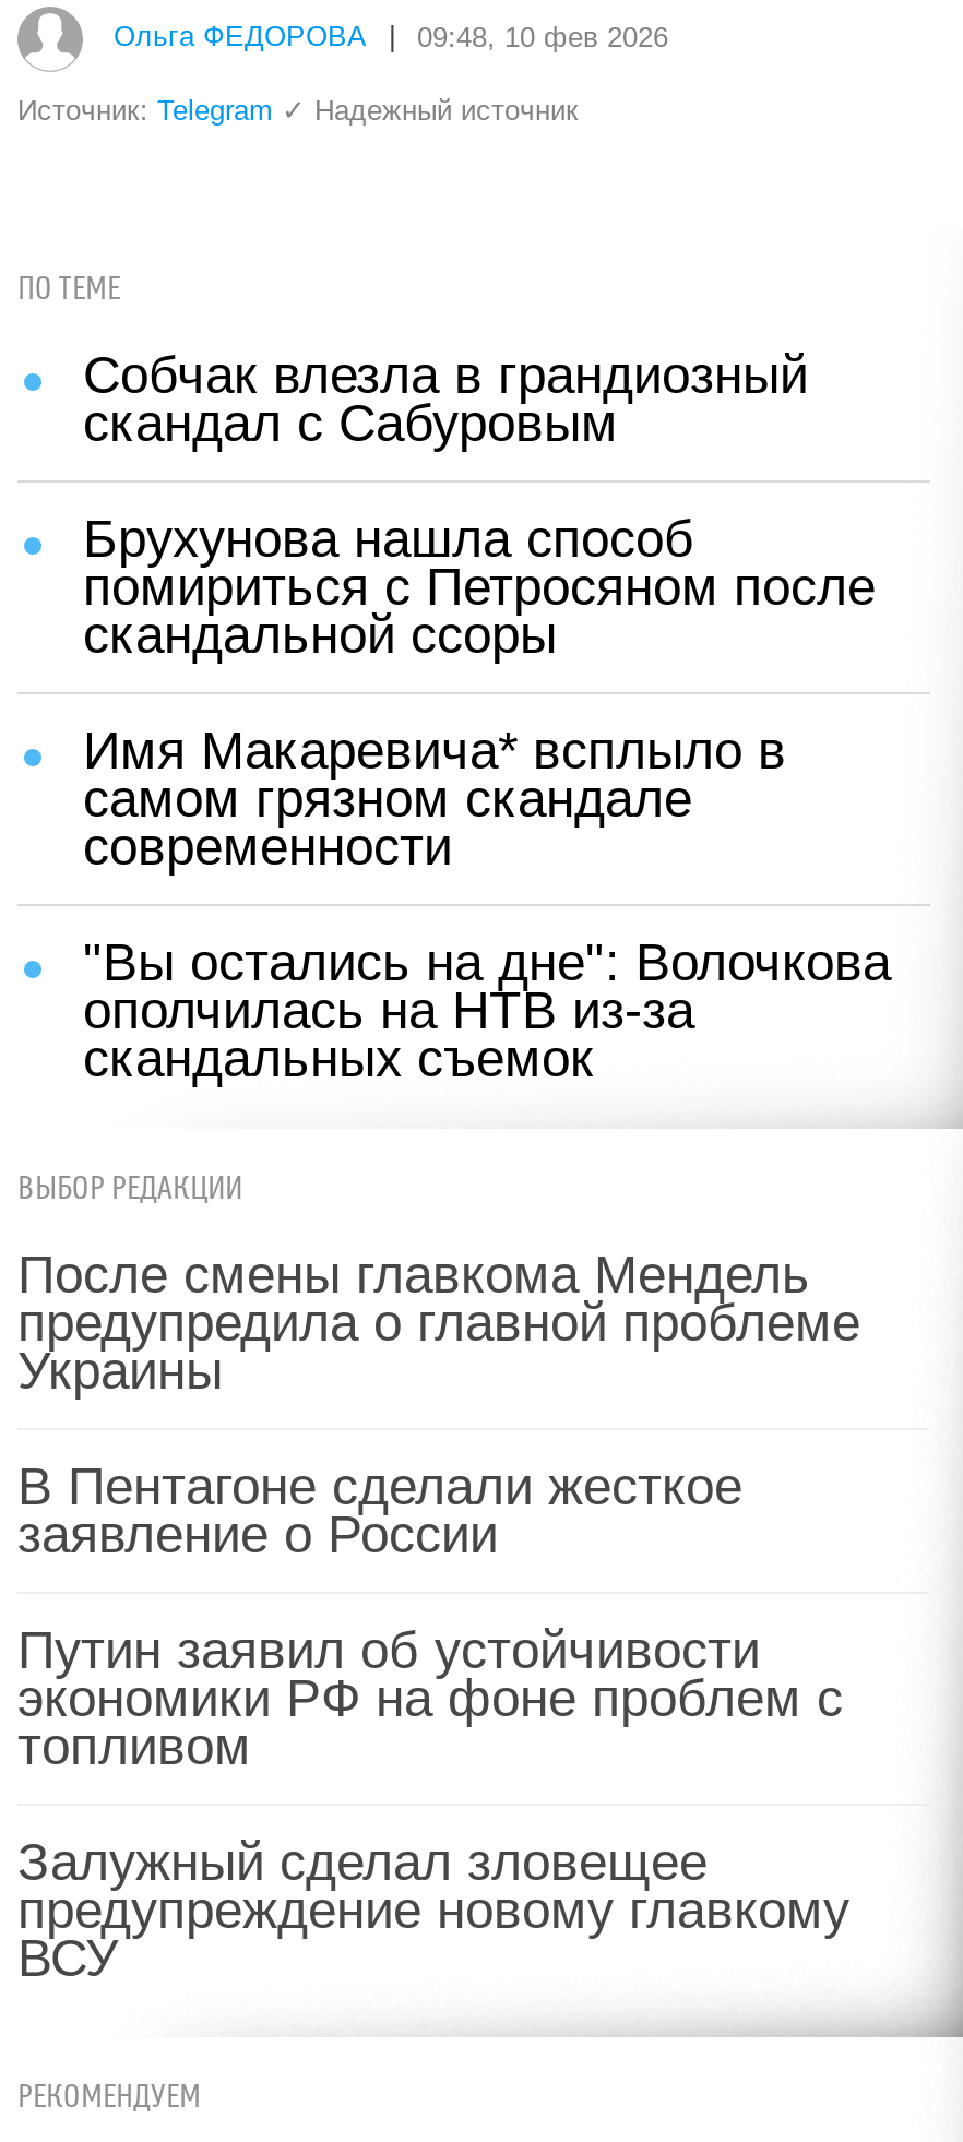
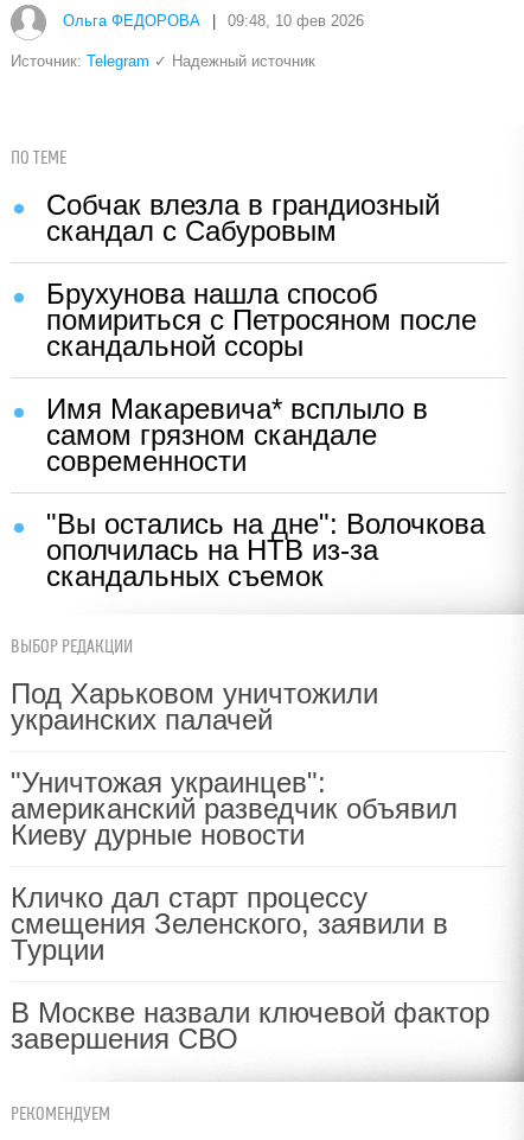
[17,1245,860,1400] После смены главкома Мендель | предупредила о главной проблеме | Украины -> [11,677,378,735] Под Харьковом уничтожили | украинских палачей
[17,1456,742,1563] В Пентагоне сделали жесткое | заявление о России -> [11,766,458,851] "Уничтожая украинцев": | американский разведчик объявил | Киеву дурные новости
[17,1620,843,1775] Путин заявил об устойчивости | экономики РФ на фоне проблем с | топливом -> [11,881,448,966] Кличко дал старт процессу | смещения Зеленского, заявили в | Турции
[17,1832,849,1987] Залужный сделал зловещее | предупреждение новому главкому | ВСУ -> [11,996,490,1055] В Москве назвали ключевой фактор | завершения СВО

